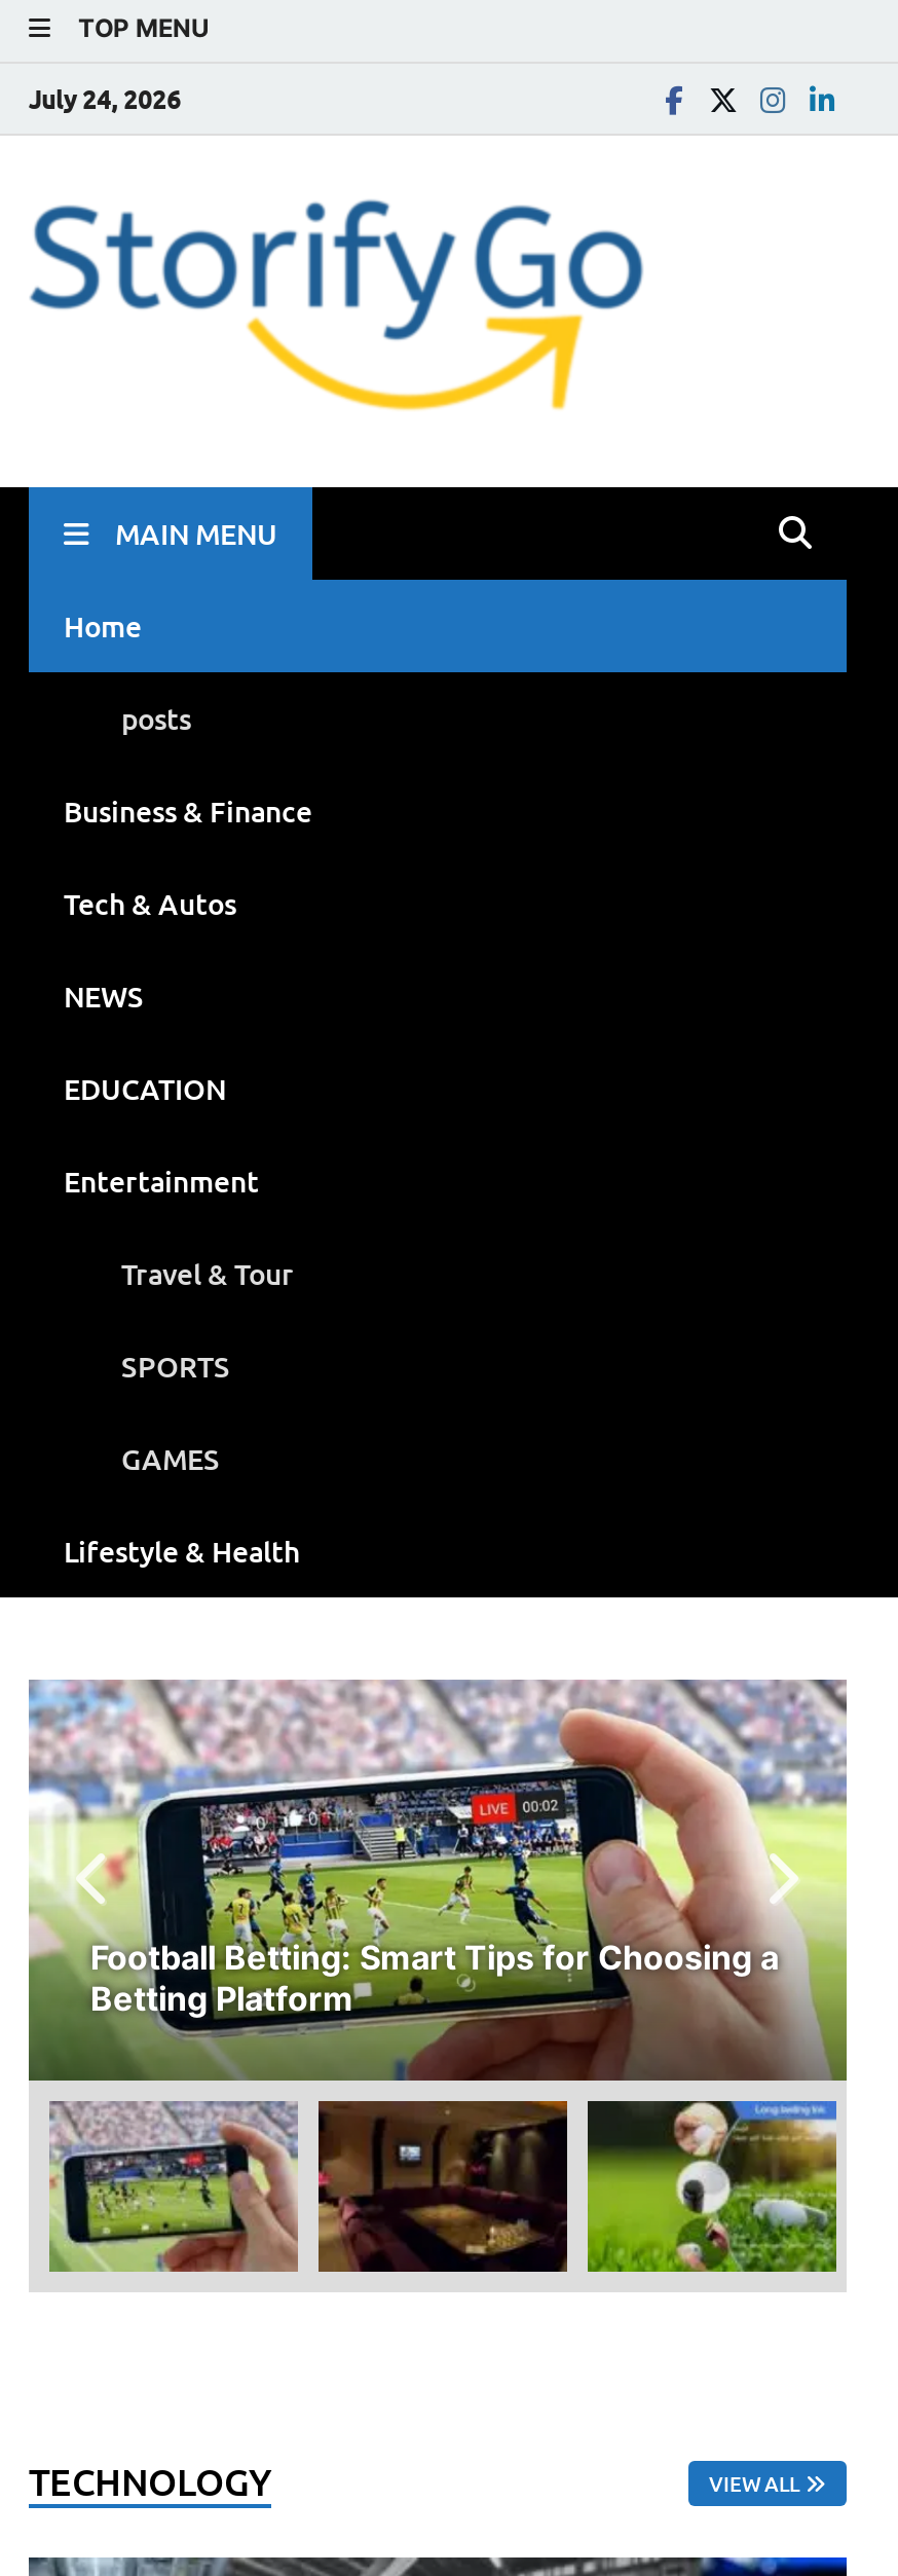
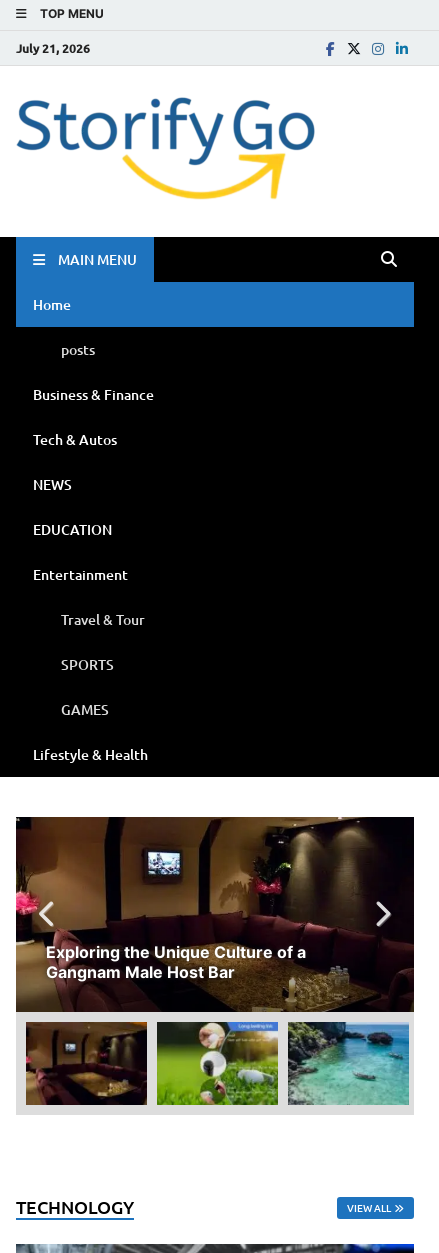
[29,81,181,116] July 24, 2026 -> [16,39,90,56] July 21, 2026
[29,1678,849,2083] [image] | Football Betting: Smart Tips for Choosing a | Betting Platform -> [15,816,415,1013] [image] | Exploring the Unique Culture of a | Gangnam Male Host Bar
[49,2101,298,2274] [image] -> [25,1021,148,1106] [image]
[316,2099,569,2274] [image] -> [156,1021,279,1106] [image]
[586,2099,838,2274] [image] -> [287,1022,410,1105] [image]

